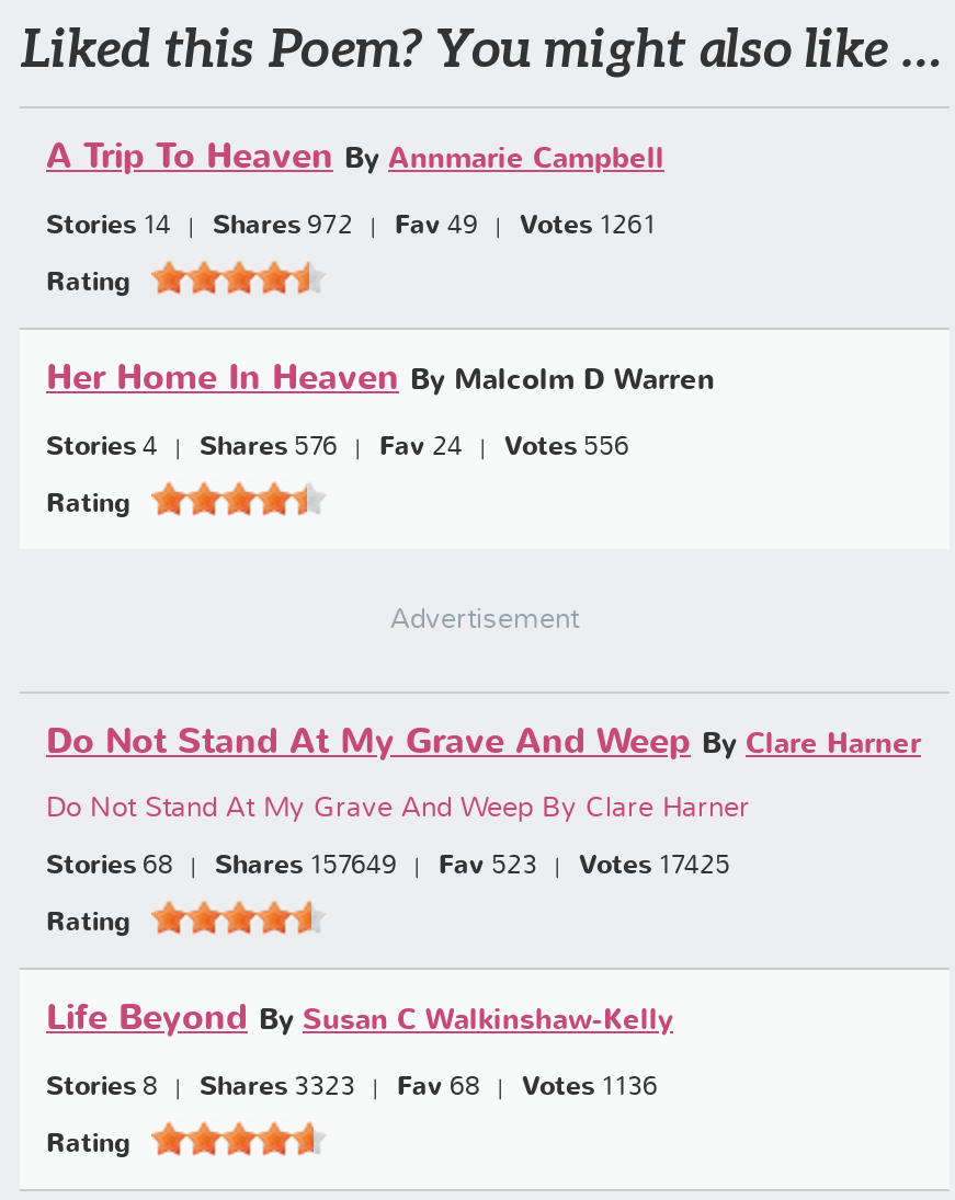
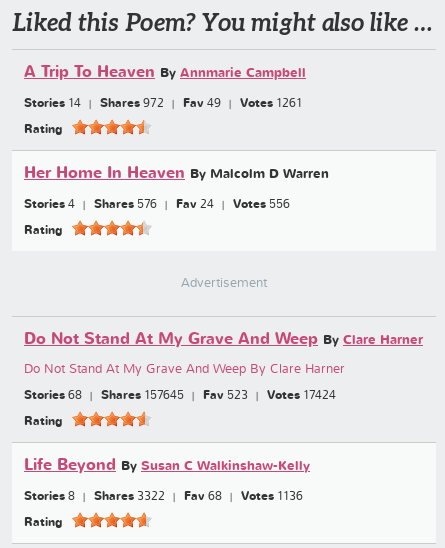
[215,854,397,880] Shares 157649 -> [101,390,184,402] Shares 157645
[579,854,730,880] Votes 17425 -> [267,390,336,402] Votes 17424
[46,1075,658,1101] Stories 8 Shares 3323 Fav 68 Votes 1136 -> [24,491,303,503] Stories 8 Shares 3322 Fav 68 Votes 1136

